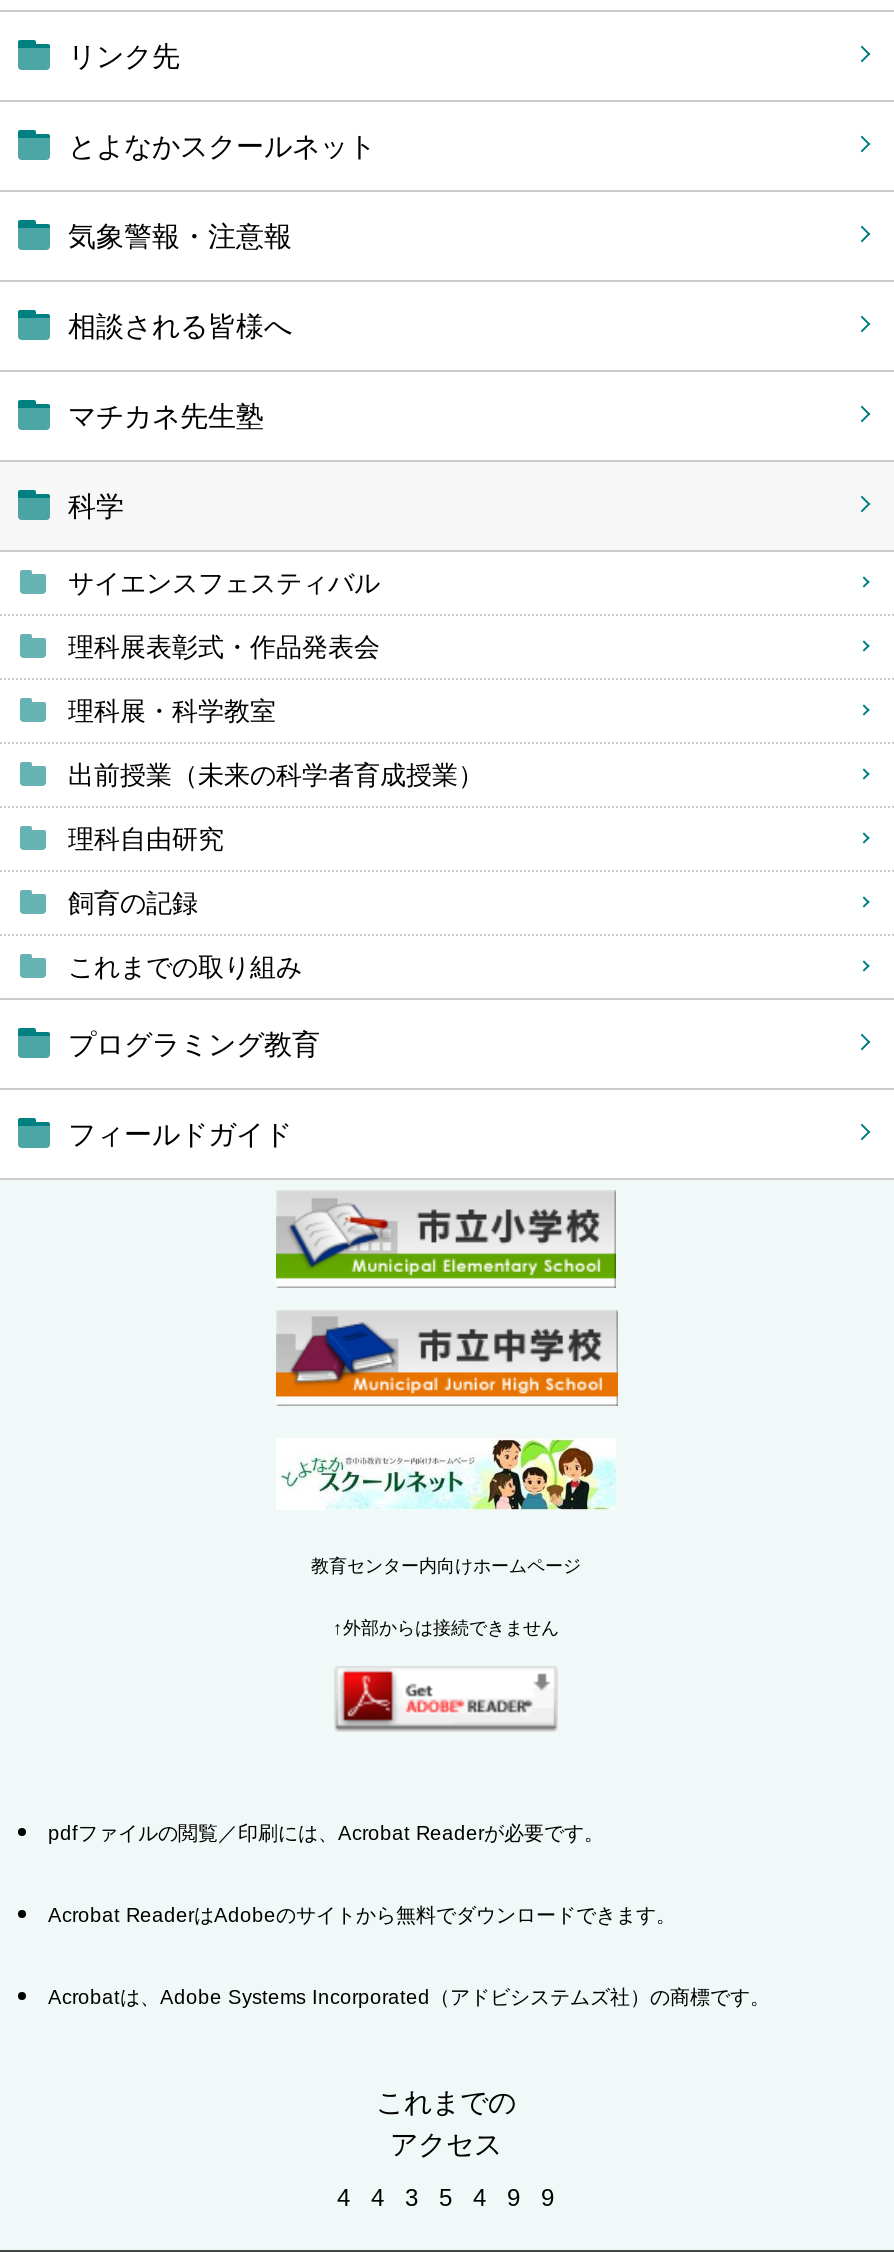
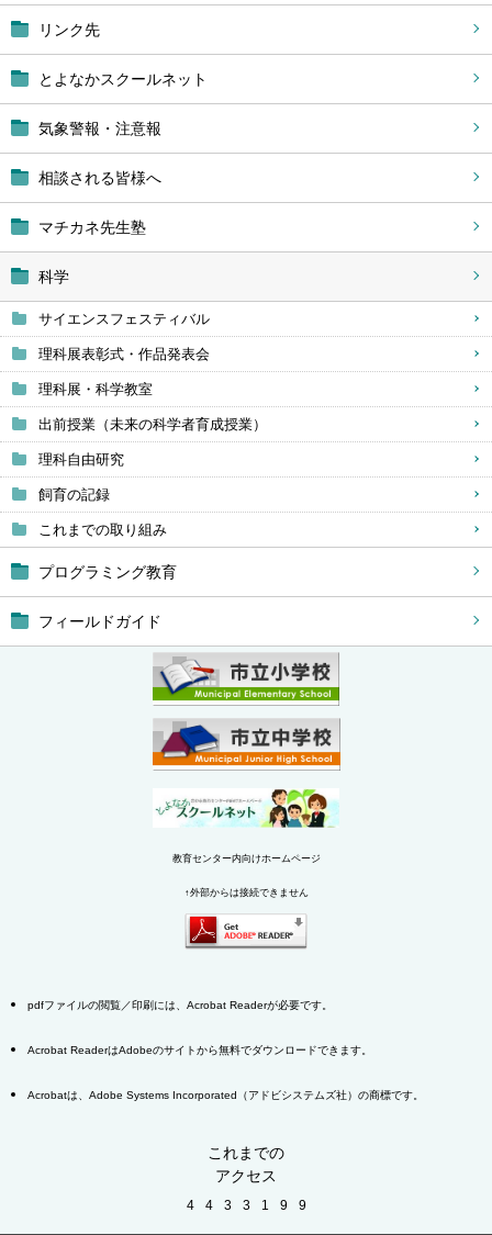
[439,2184,453,2212] 5 -> [242,1197,250,1213] 3
[473,2184,487,2212] 4 -> [261,1197,269,1213] 1

